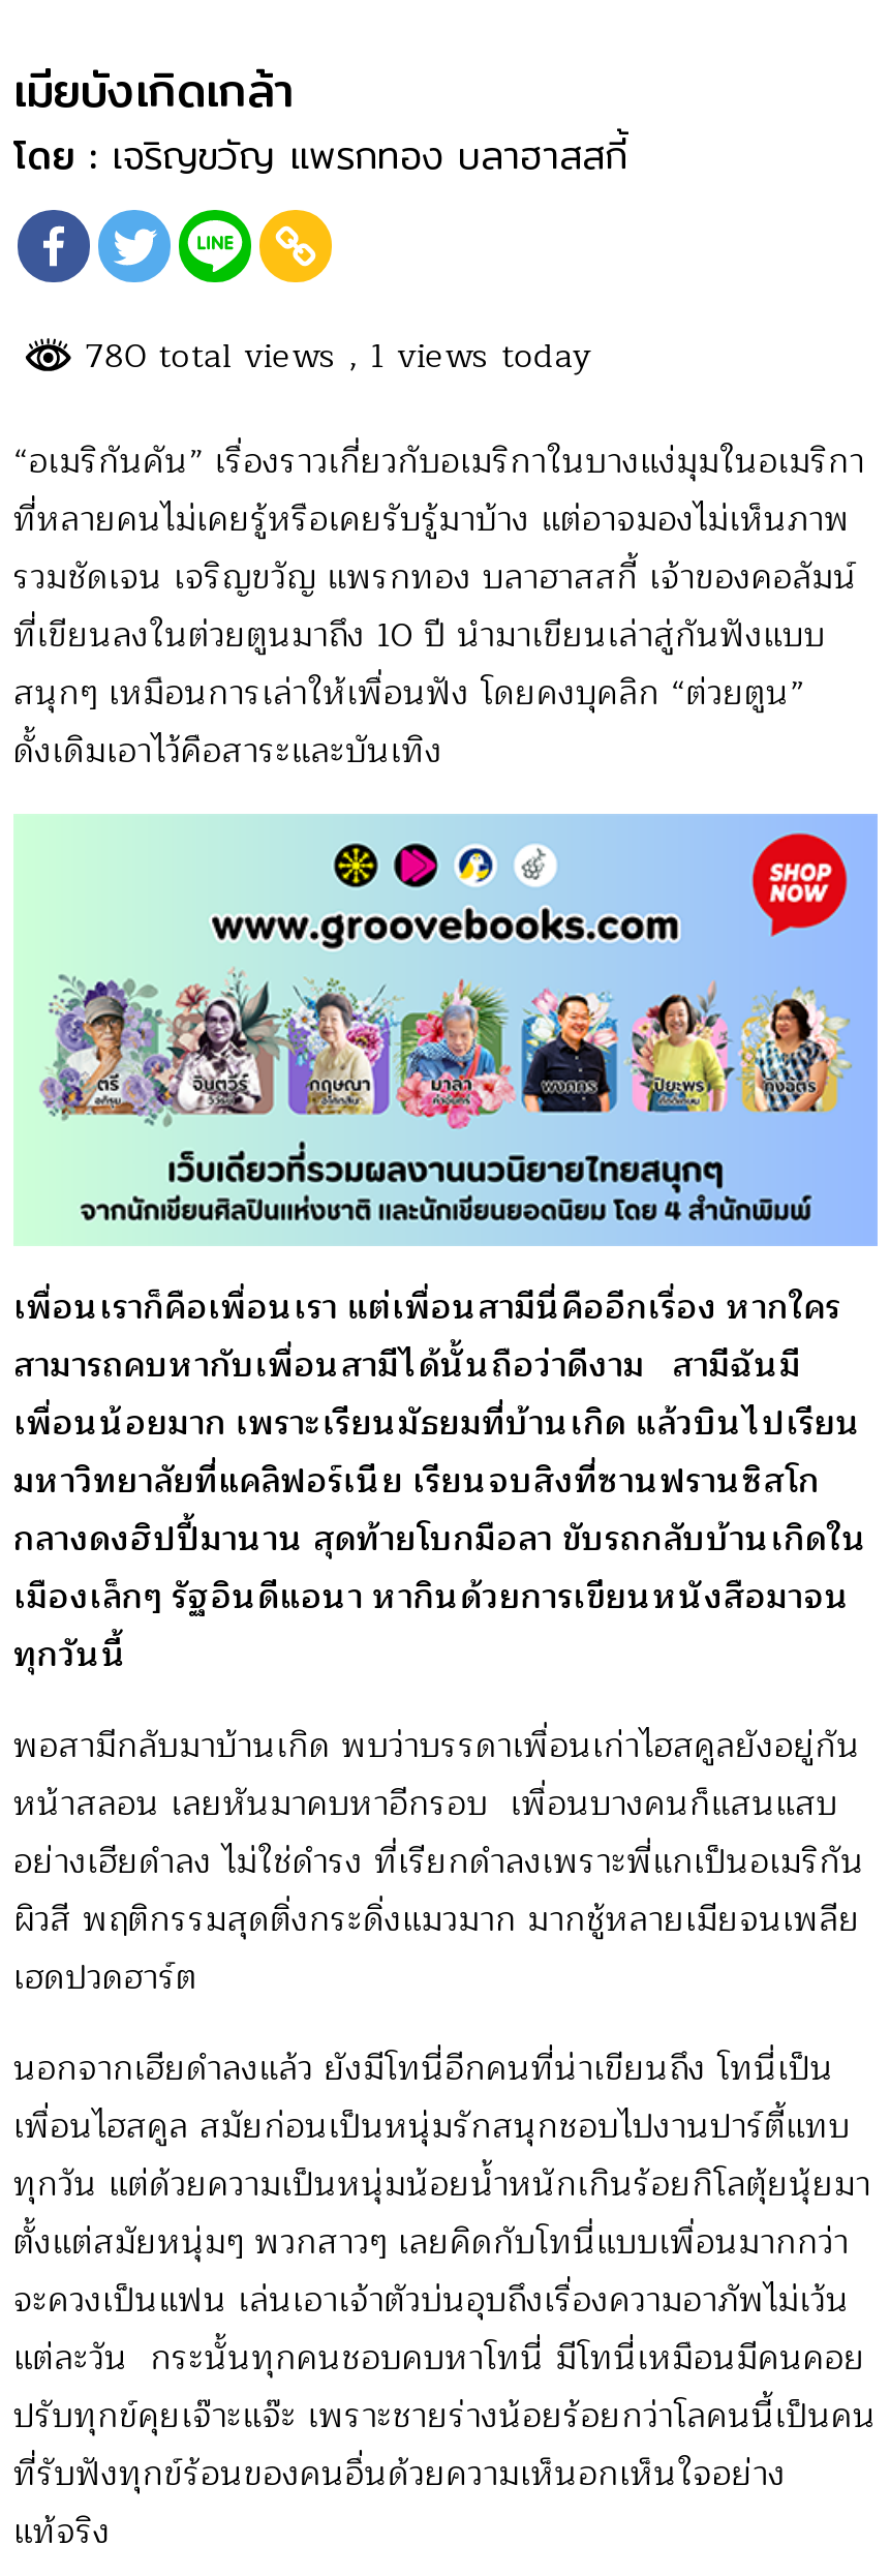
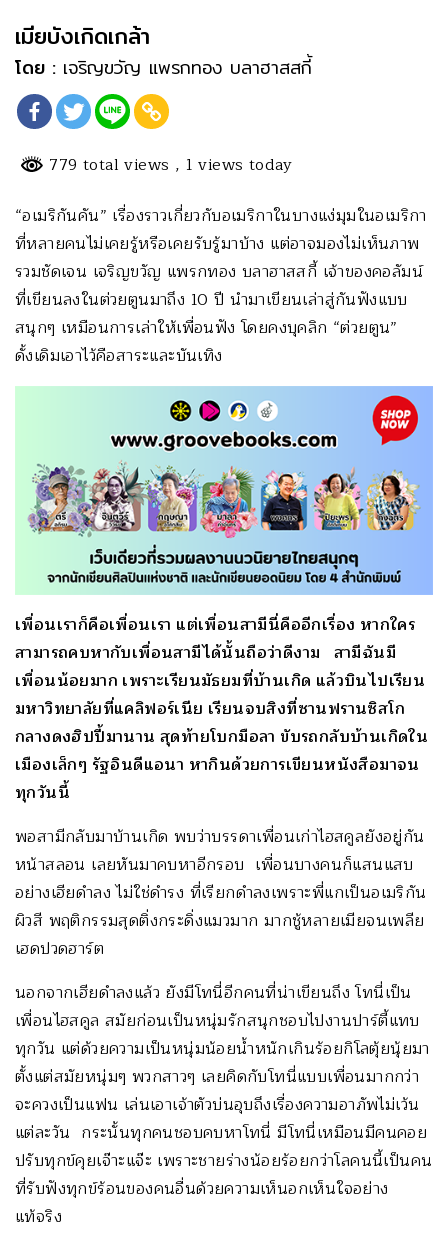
[73,331,592,384] 780 total views, 1 views today -> [44,152,293,178] 779 total views, 1 views today

